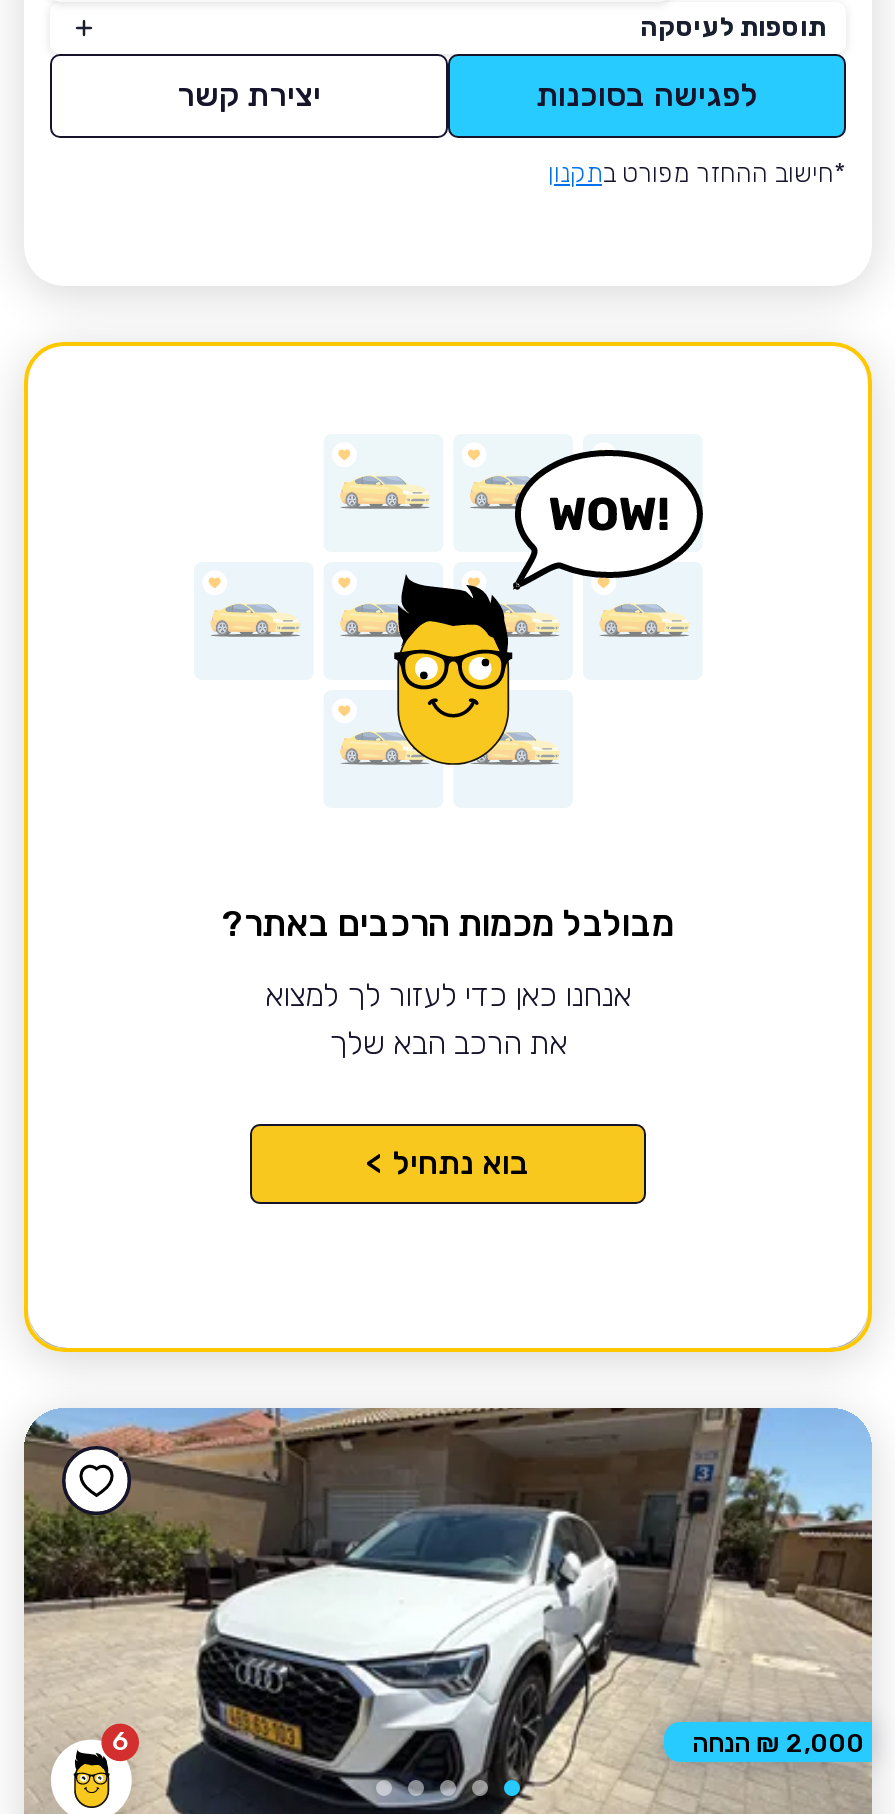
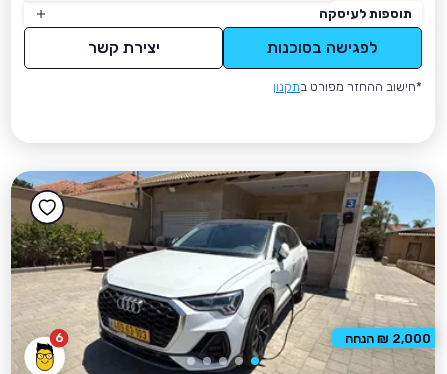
[22,340,874,1354] [image] | מבולבל מכמות הרכבים באתר? | אנחנו כאן כדי לעזור לך למצוא | את הרכב הבא שלך | בוא נתחיל > -> none

